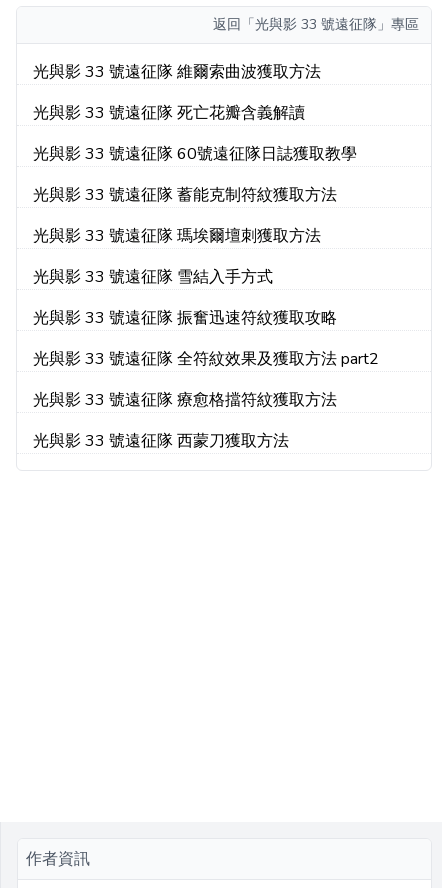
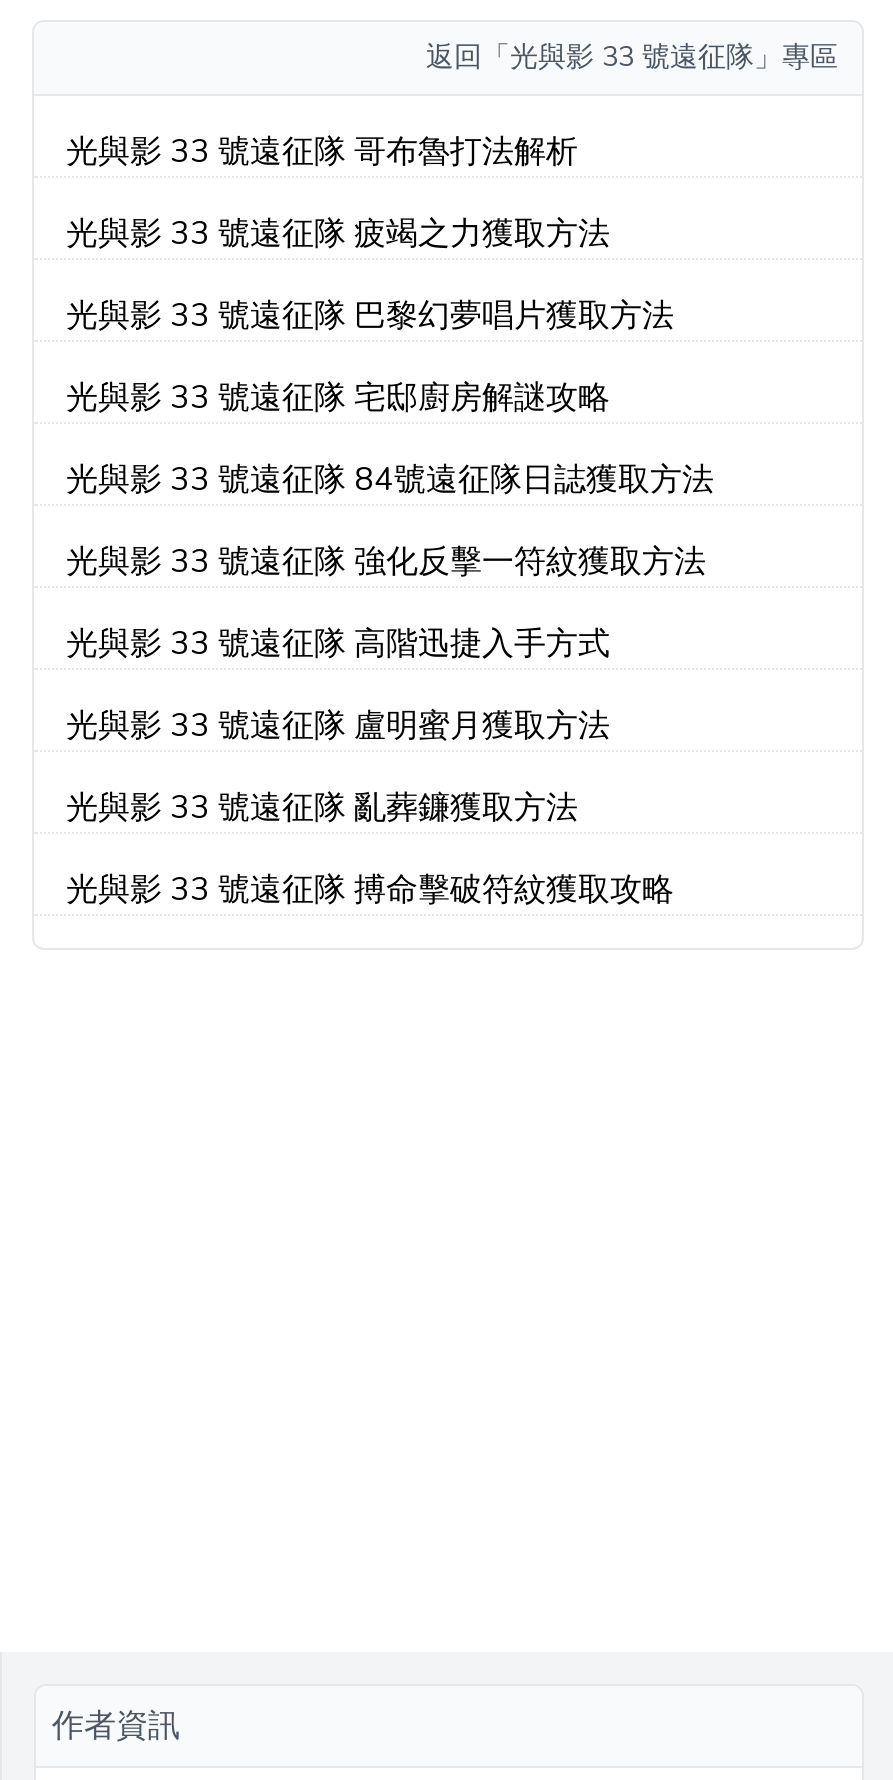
[33,60,321,82] 光與影 33 號遠征隊 維爾索曲波獲取方法 -> [66,129,578,173] 光與影 33 號遠征隊 哥布魯打法解析
[33,101,305,123] 光與影 33 號遠征隊 死亡花瓣含義解讀 -> [66,211,610,255] 光與影 33 號遠征隊 疲竭之力獲取方法
[33,142,357,164] 光與影 33 號遠征隊 60號遠征隊日誌獲取教學 -> [66,293,674,337] 光與影 33 號遠征隊 巴黎幻夢唱片獲取方法
[33,183,337,205] 光與影 33 號遠征隊 蓄能克制符紋獲取方法 -> [66,375,610,419] 光與影 33 號遠征隊 宅邸廚房解謎攻略
[33,224,321,246] 光與影 33 號遠征隊 瑪埃爾壇刺獲取方法 -> [66,457,714,501] 光與影 33 號遠征隊 84號遠征隊日誌獲取方法
[33,265,273,287] 光與影 33 號遠征隊 雪結入手方式 -> [66,539,706,583] 光與影 33 號遠征隊 強化反擊一符紋獲取方法
[33,306,337,328] 光與影 33 號遠征隊 振奮迅速符紋獲取攻略 -> [66,621,610,665] 光與影 33 號遠征隊 高階迅捷入手方式
[33,347,379,369] 光與影 33 號遠征隊 全符紋效果及獲取方法 part2 -> [66,703,610,747] 光與影 33 號遠征隊 盧明蜜月獲取方法
[33,388,337,410] 光與影 33 號遠征隊 療愈格擋符紋獲取方法 -> [66,785,578,829] 光與影 33 號遠征隊 亂葬鐮獲取方法
[33,429,289,451] 光與影 33 號遠征隊 西蒙刀獲取方法 -> [66,867,674,911] 光與影 33 號遠征隊 搏命擊破符紋獲取攻略

